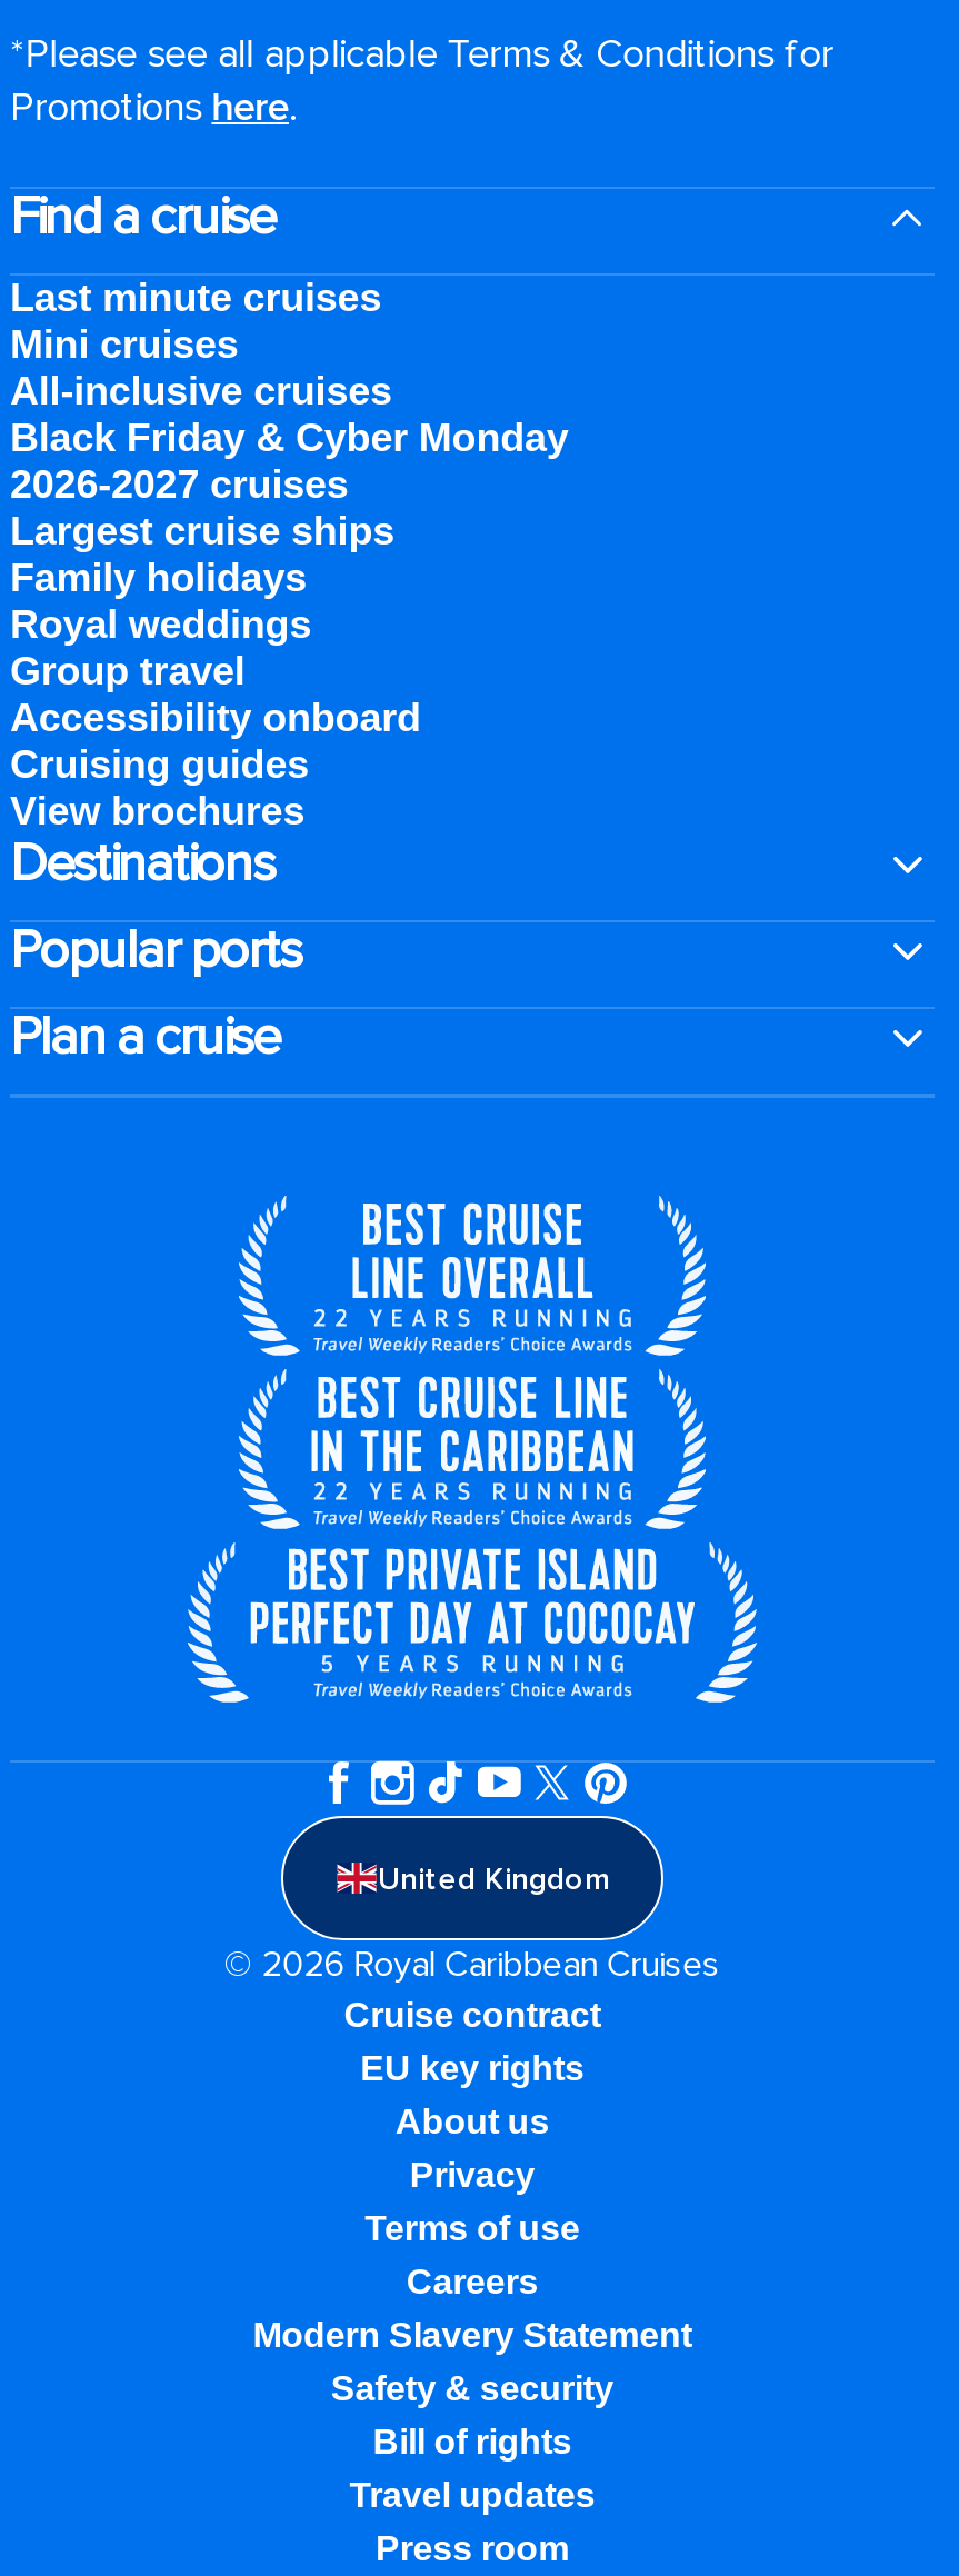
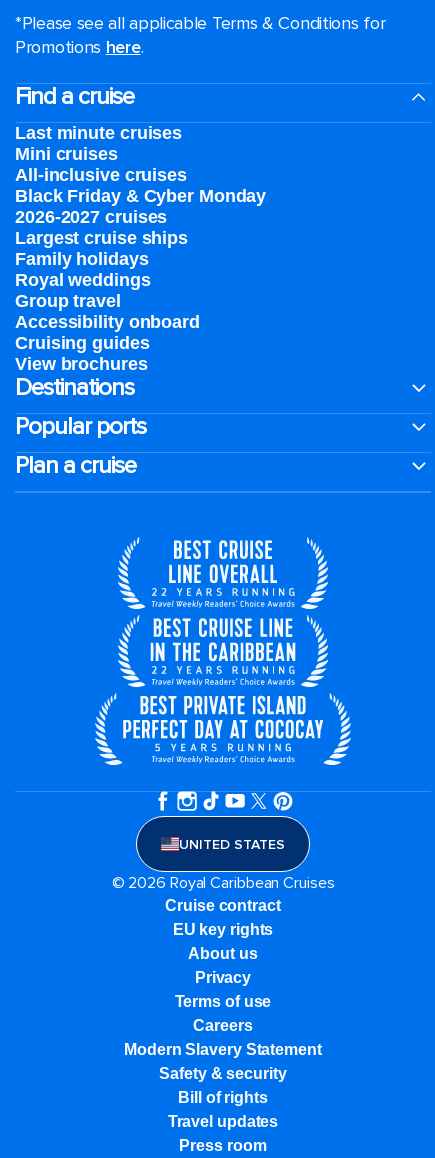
[378,1859,609,1897] United Kingdom -> [179,835,285,852] UNITED STATES

